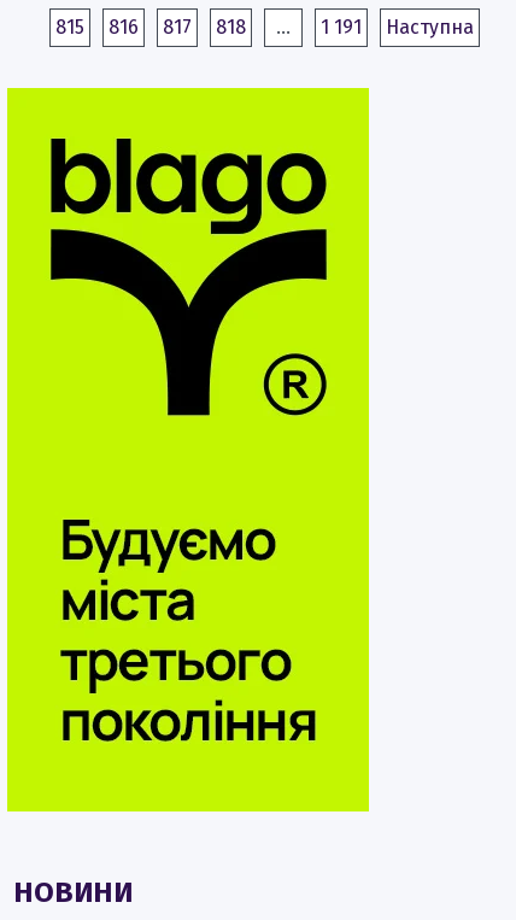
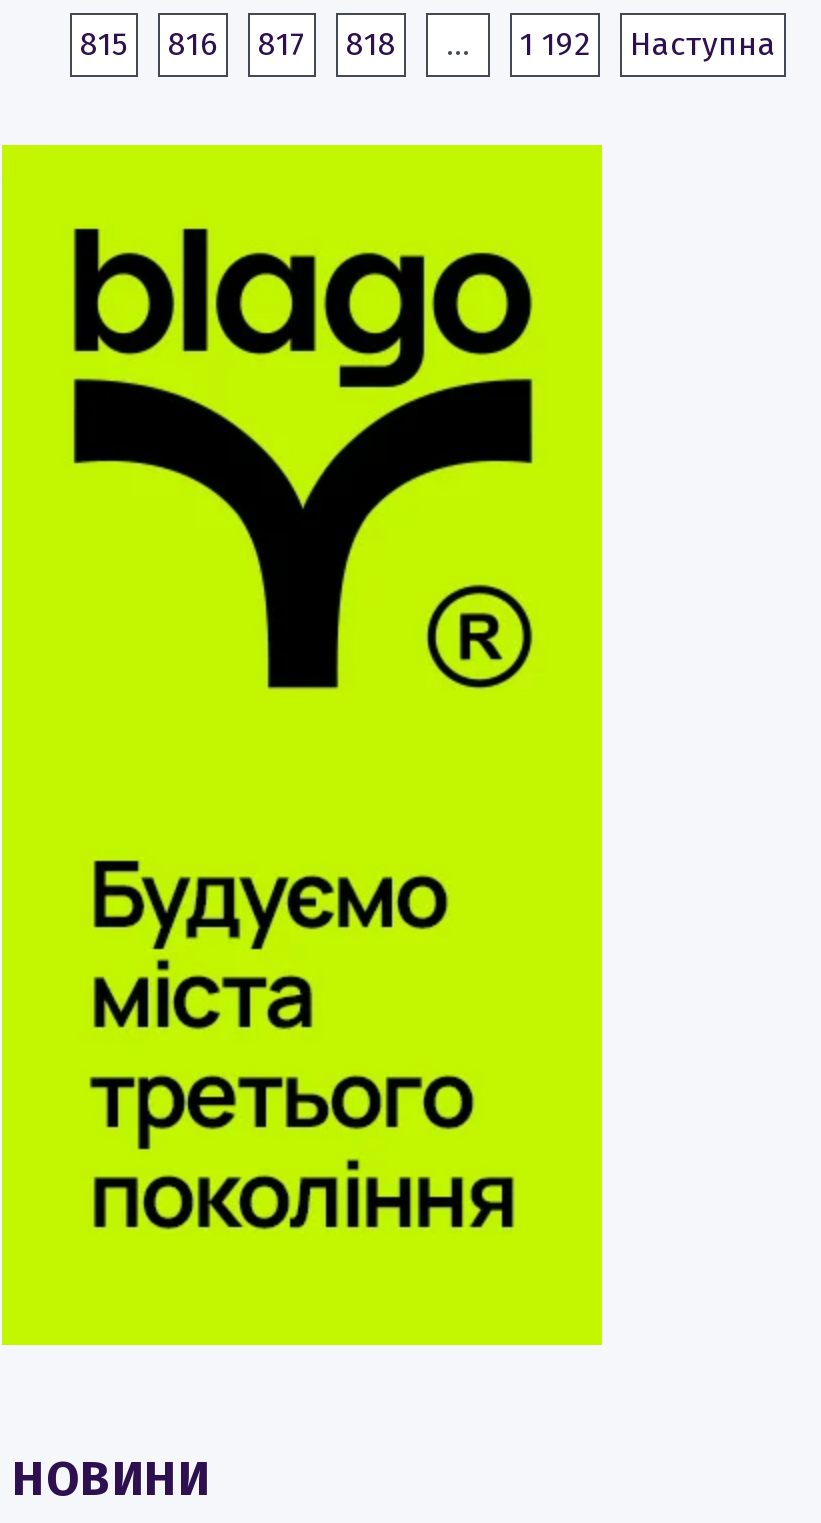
[320,15,361,38] 1 191 -> [520,24,590,62] 1 192

